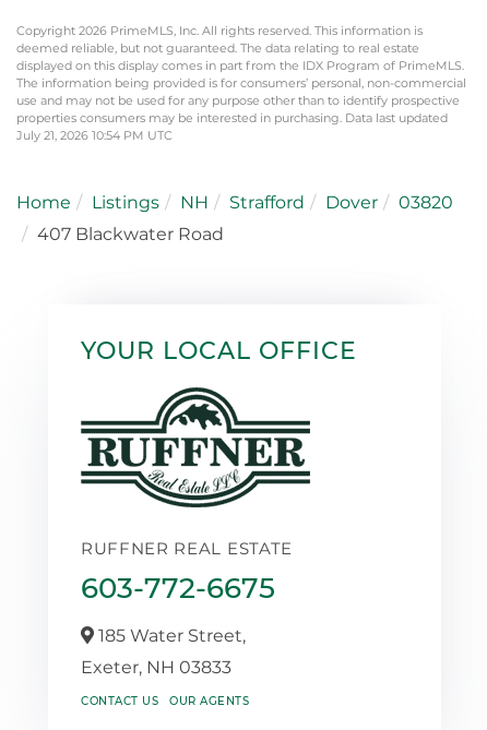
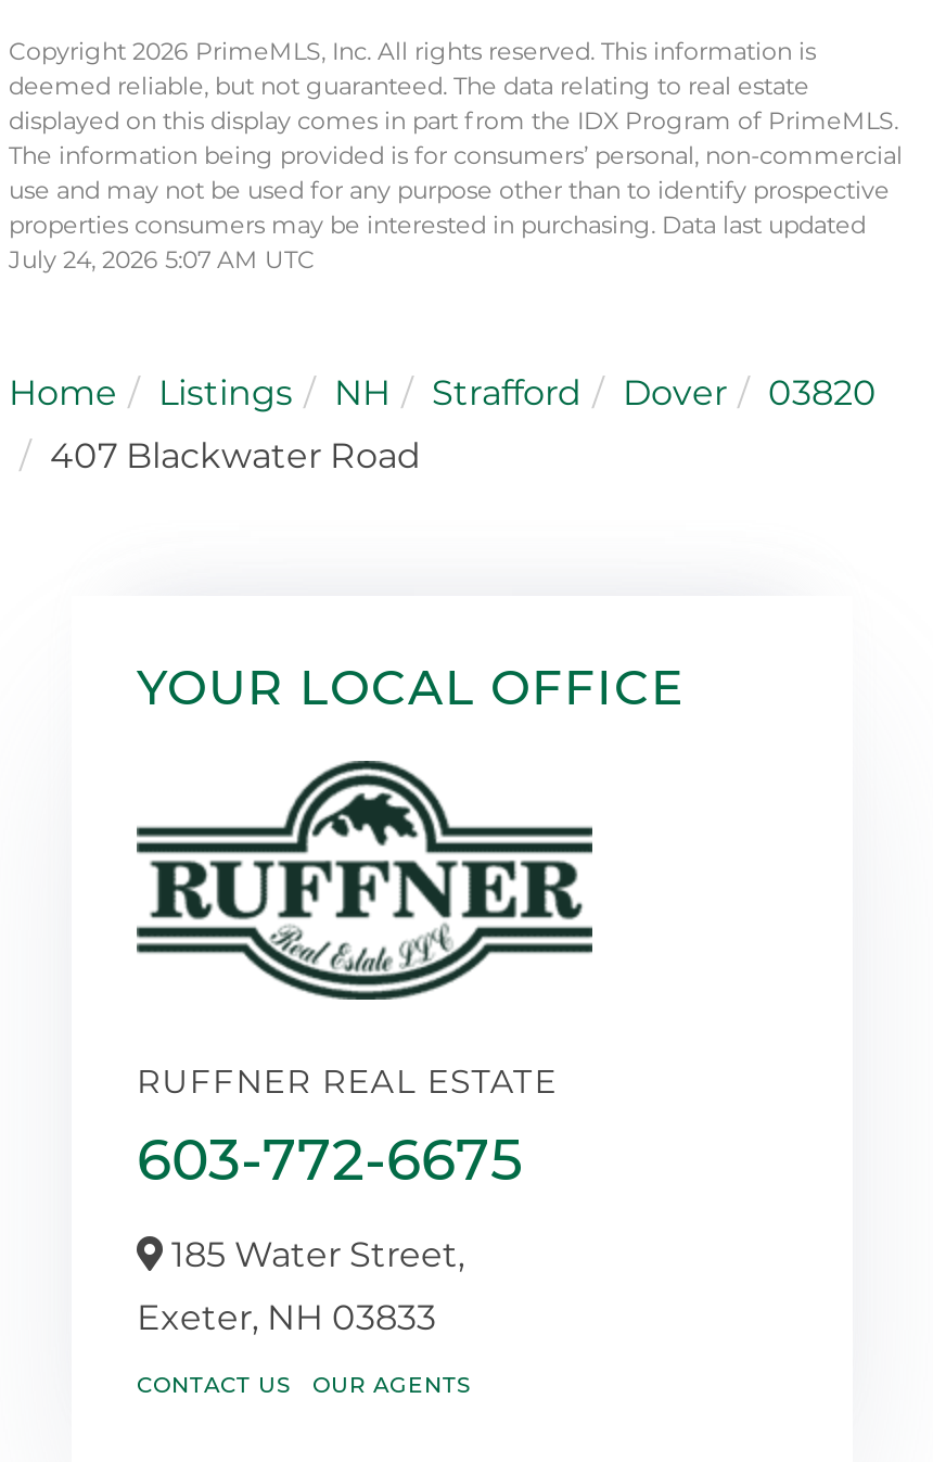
[16,127,173,143] July 21, 2026 10:54 PM UTC -> [9,243,315,274] July 24, 2026 5:07 AM UTC

